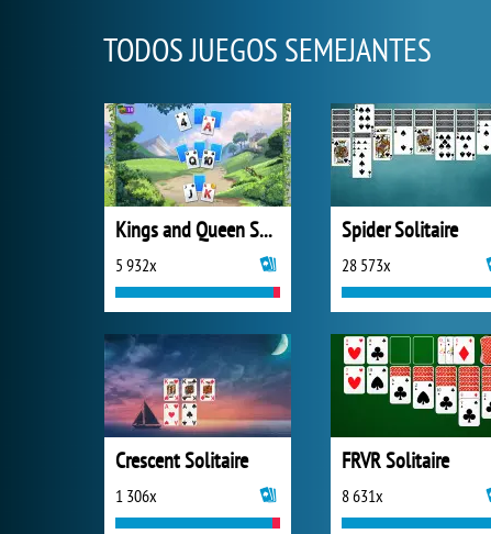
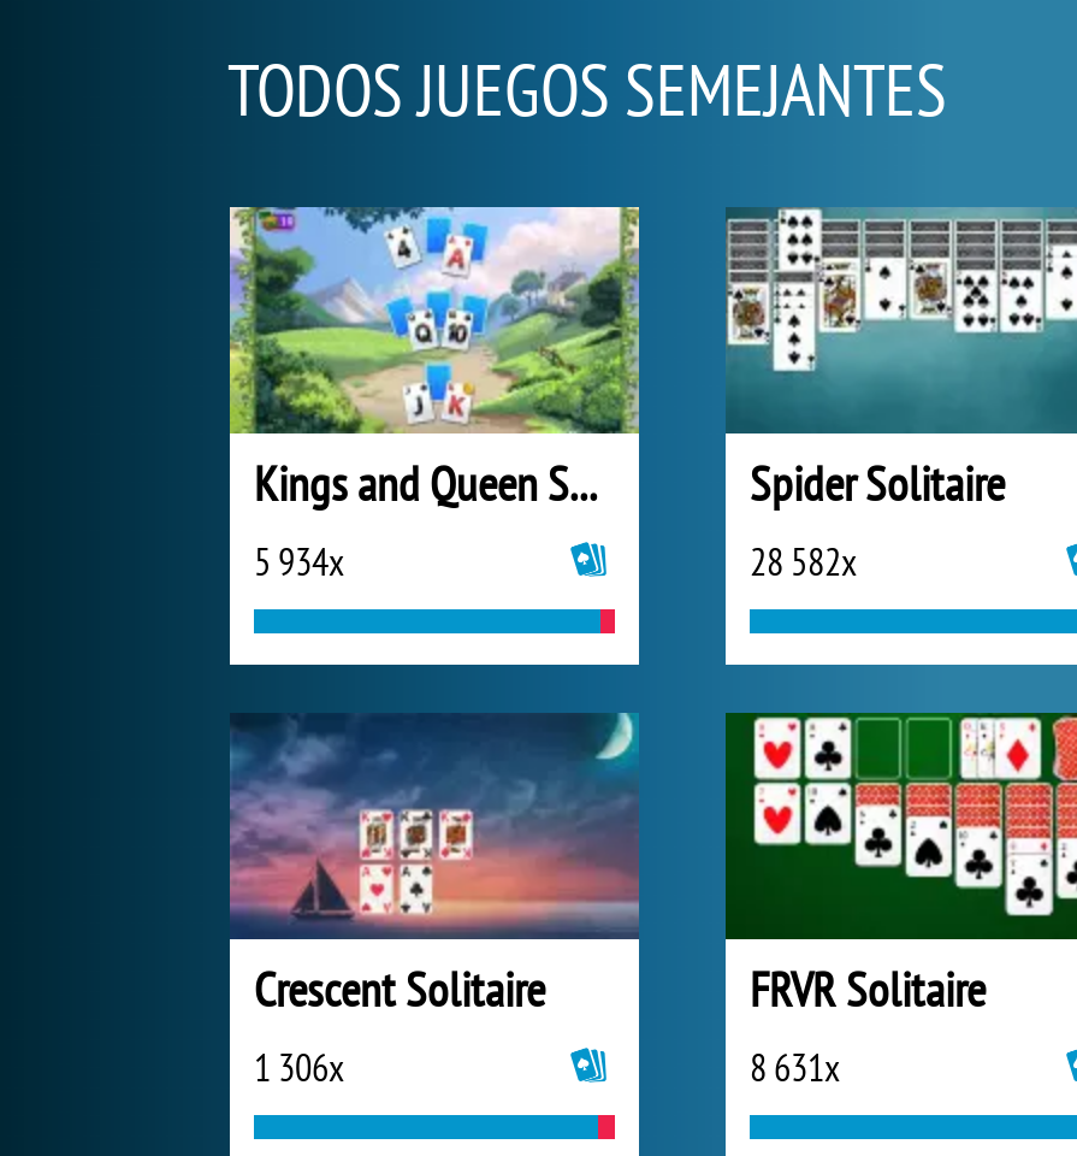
[115,254,157,276] 5 932x -> [254,537,345,585] 5 934x
[342,254,391,276] 28 573x -> [750,537,858,585] 28 582x

